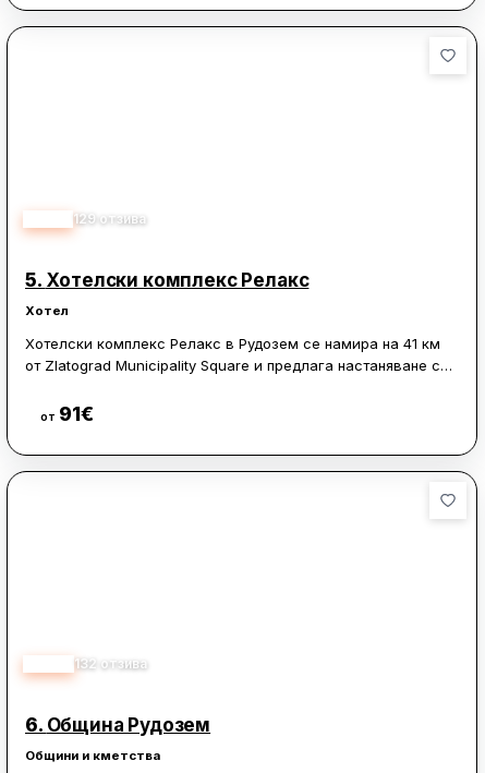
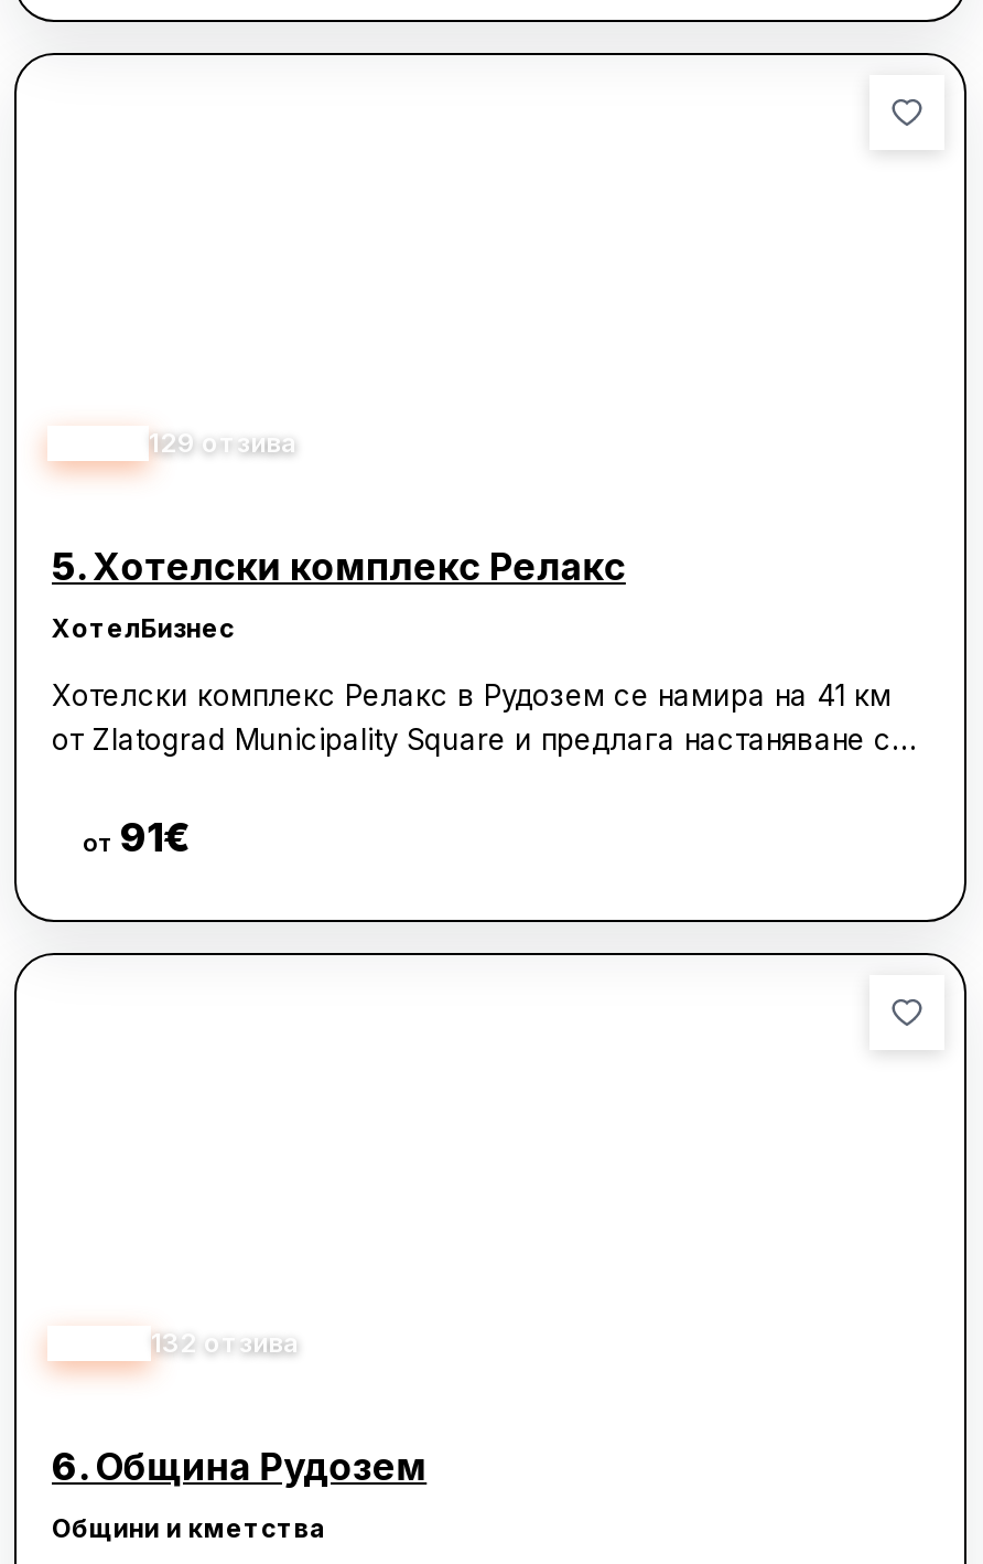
[25,303,69,319] Хотел -> [52,614,235,645] ХотелБизнес

